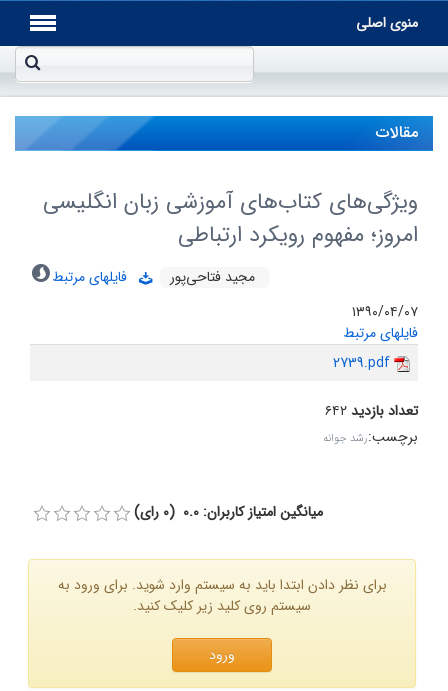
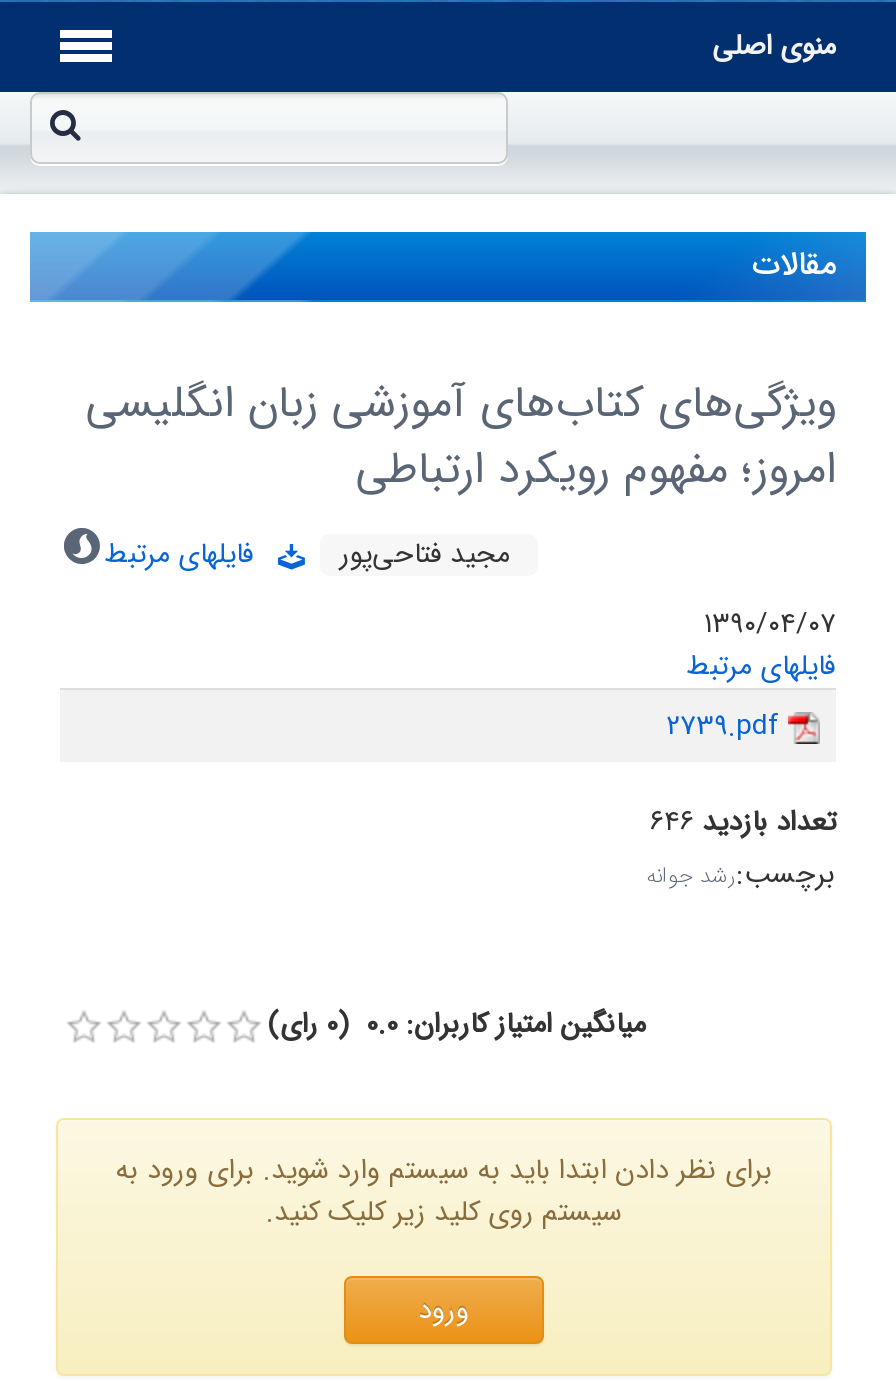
[325,400,418,422] تعداد بازدید ۶۴۲ -> [650,800,836,844] تعداد بازدید ۶۴۶

